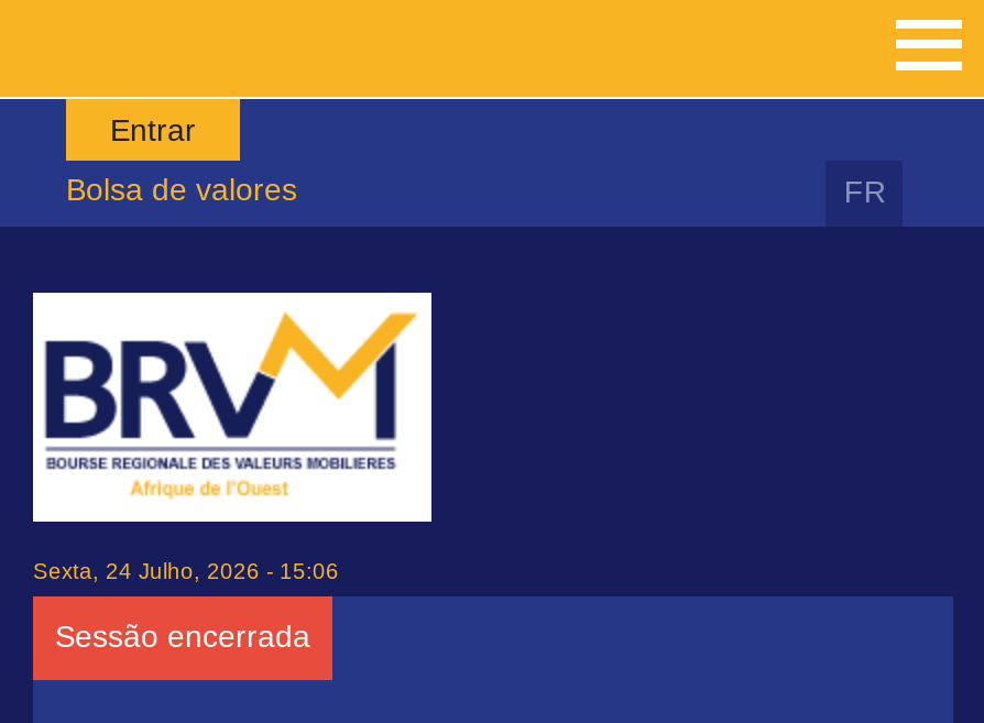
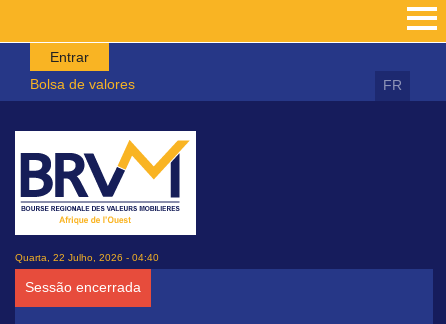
[33,559,339,583] Sexta, 24 Julho, 2026 - 15:06 -> [15,252,159,263] Quarta, 22 Julho, 2026 - 04:40

